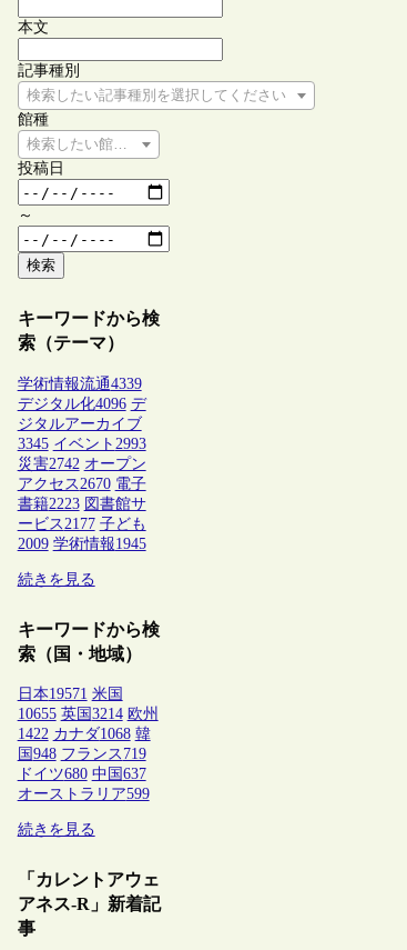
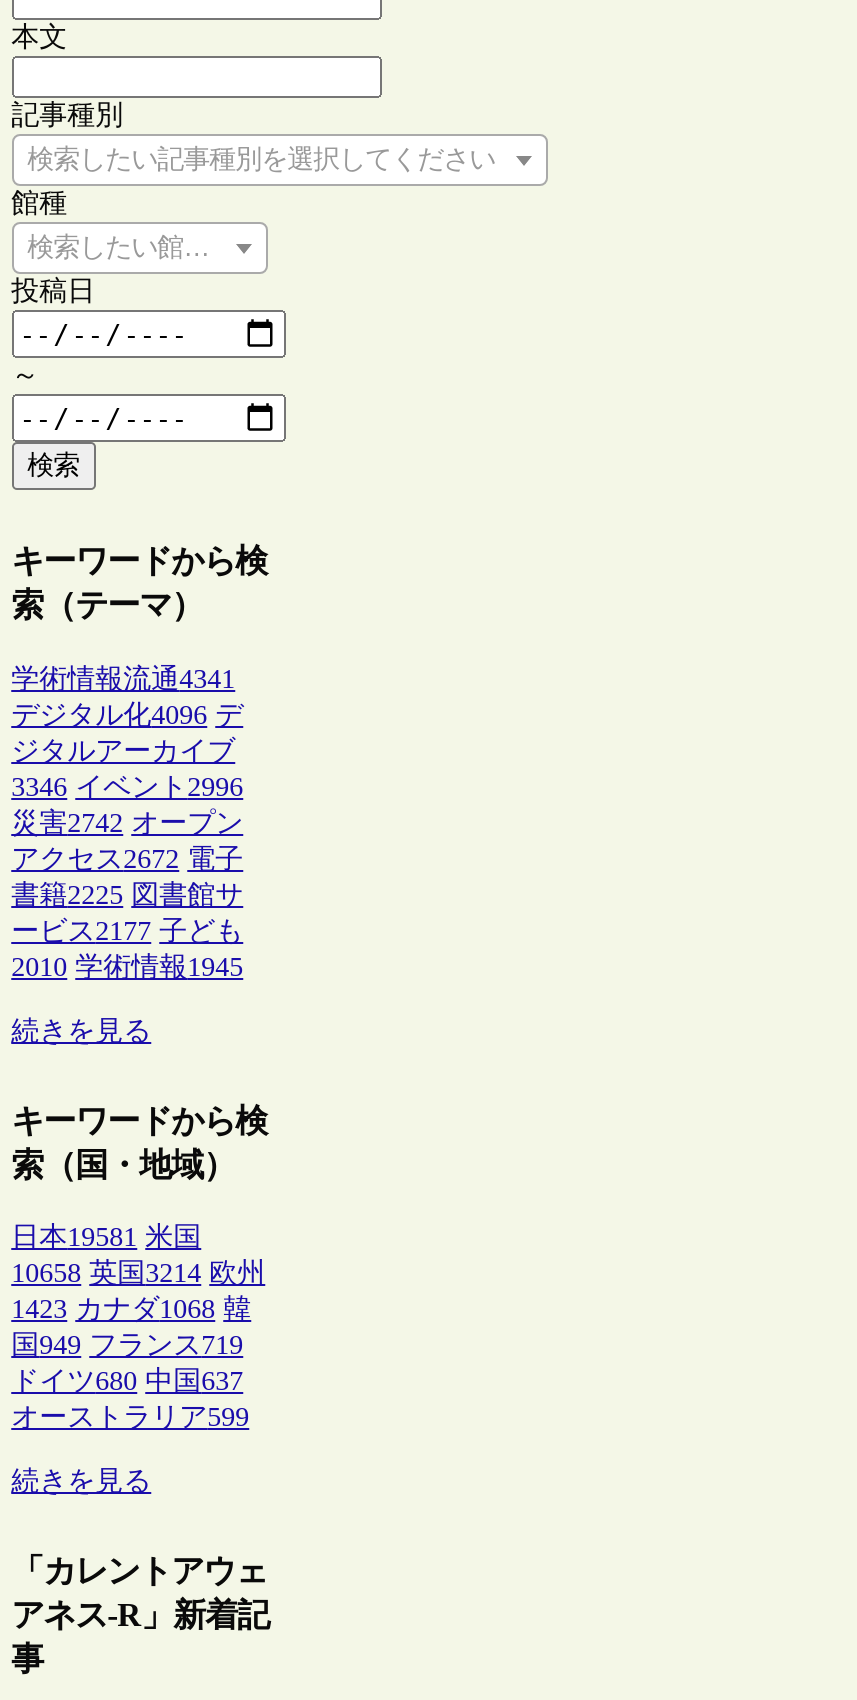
[17,375,142,392] 学術情報流通4339 -> [11,663,235,693] 学術情報流通4341
[17,435,146,452] 3345 イベント2993 -> [11,771,243,801] 3346 イベント2996
[17,475,146,492] アクセス2670 電子 -> [11,843,243,873] アクセス2672 電子
[17,495,146,512] 書籍2223 図書館サ -> [11,879,243,909] 書籍2225 図書館サ
[17,535,146,552] 2009 学術情報1945 -> [11,951,243,981] 2010 学術情報1945
[17,686,123,702] 日本19571 米国 -> [11,1222,201,1252] 日本19581 米国
[17,706,158,722] 10655 英国3214 欧州 -> [11,1258,265,1288] 10658 英国3214 欧州
[17,726,150,742] 1422 カナダ1068 韓 -> [11,1294,251,1324] 1423 カナダ1068 韓
[17,746,146,762] 国948 フランス719 -> [11,1330,243,1360] 国949 フランス719

